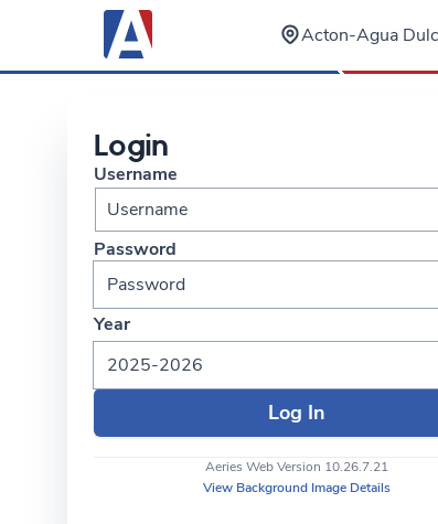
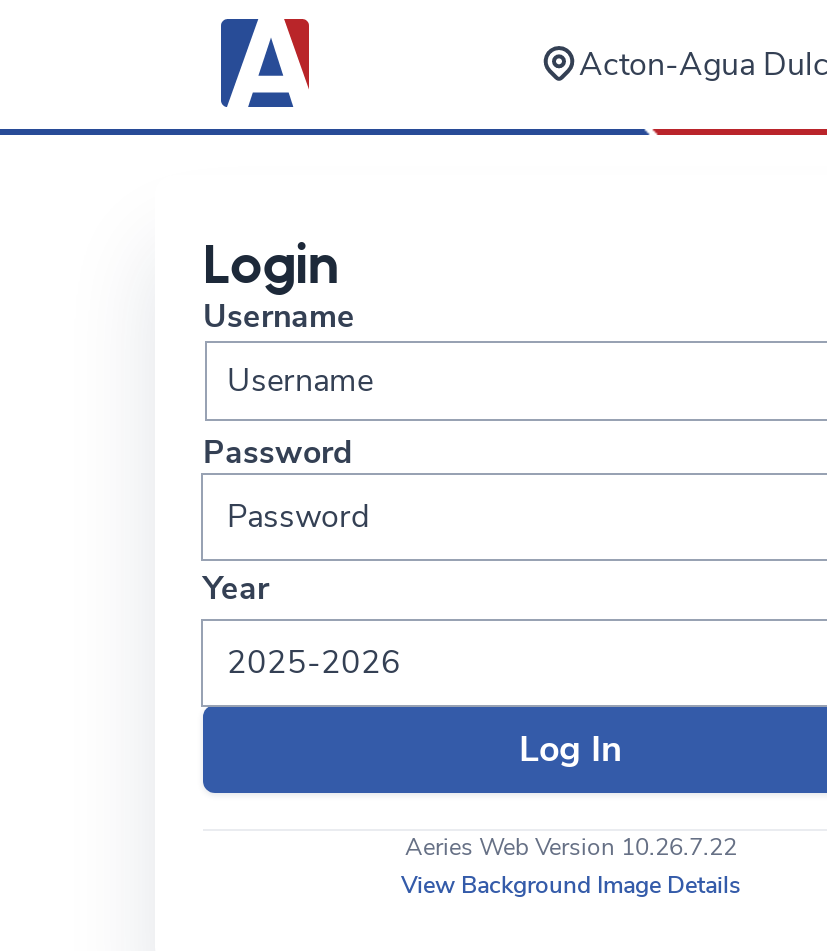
[205,458,388,475] Aeries Web Version 10.26.7.21 -> [405,831,737,863] Aeries Web Version 10.26.7.22

